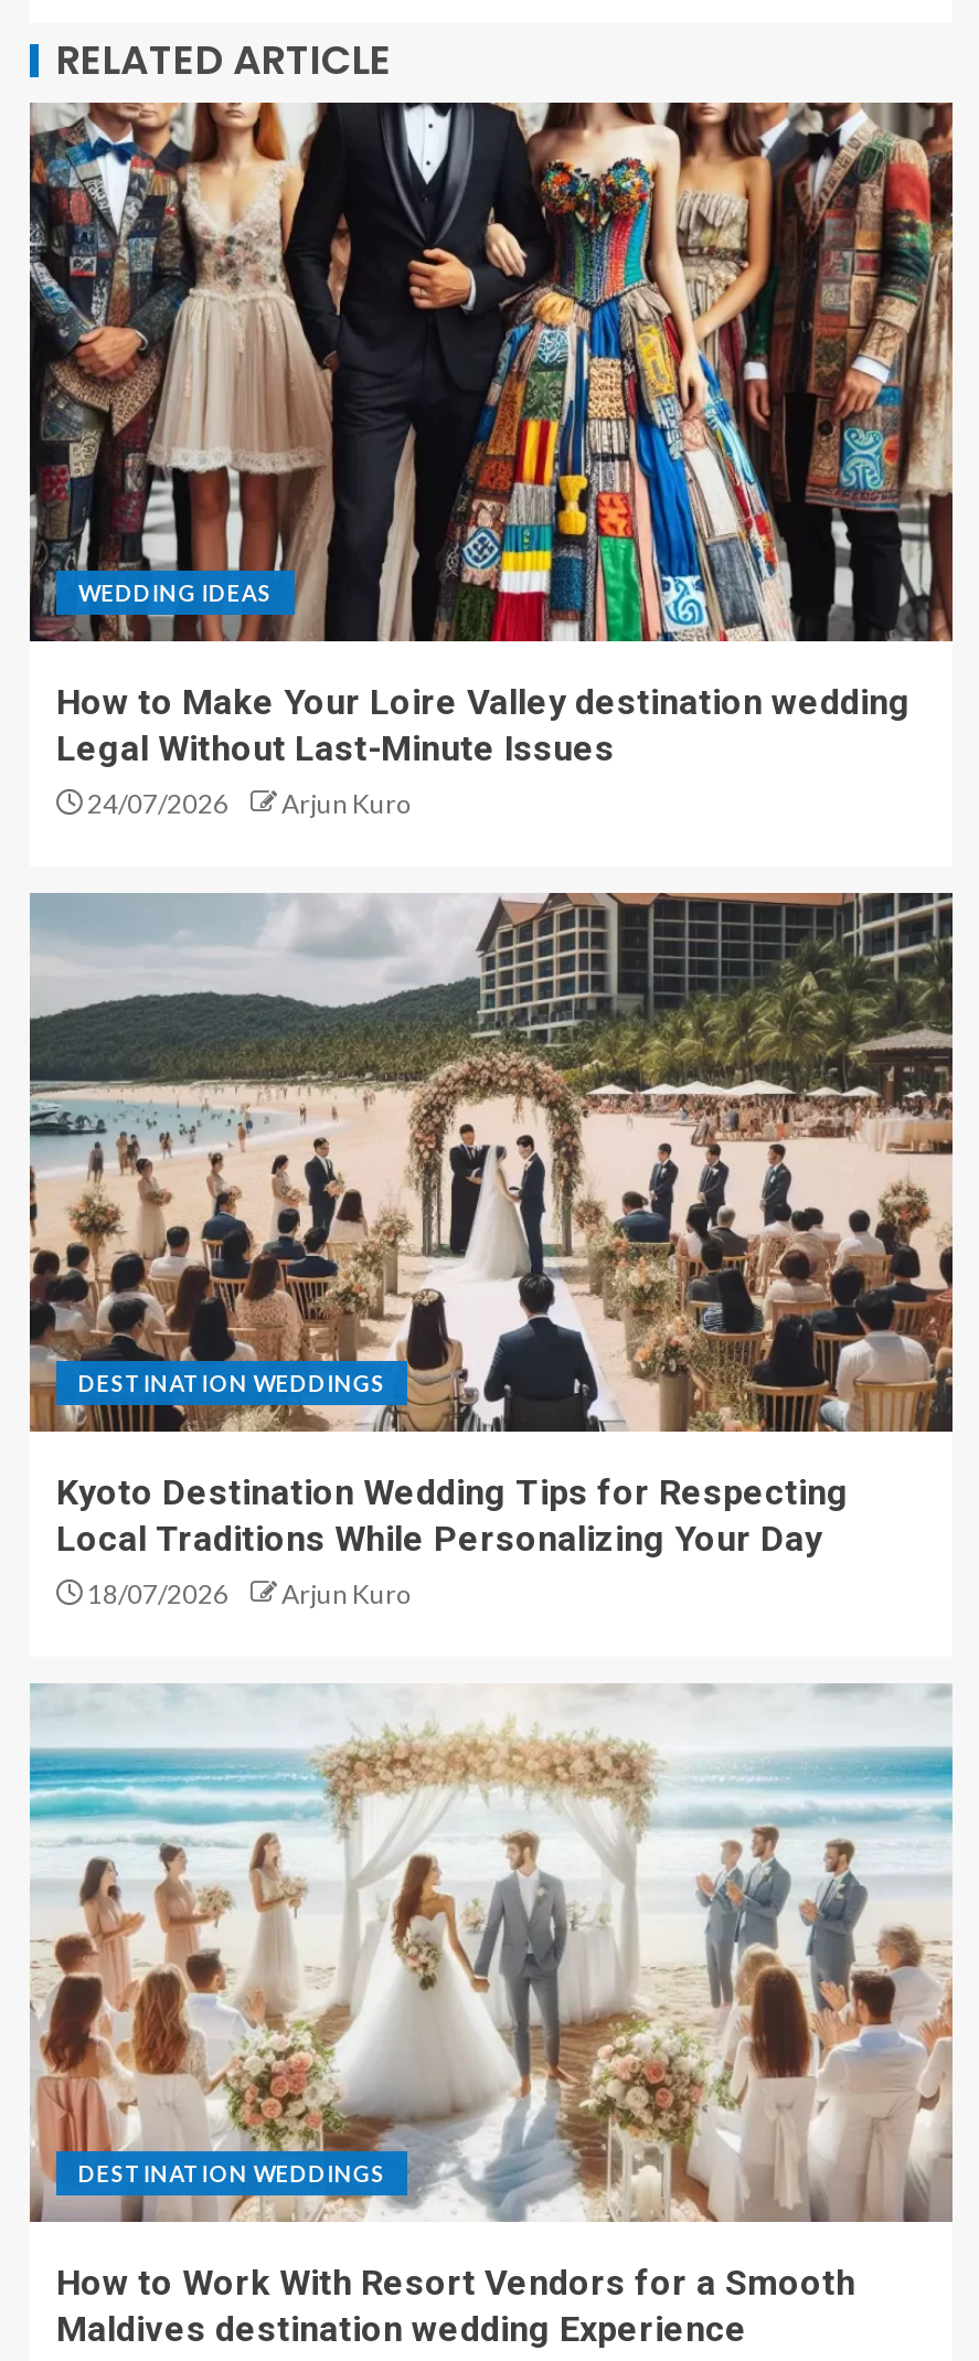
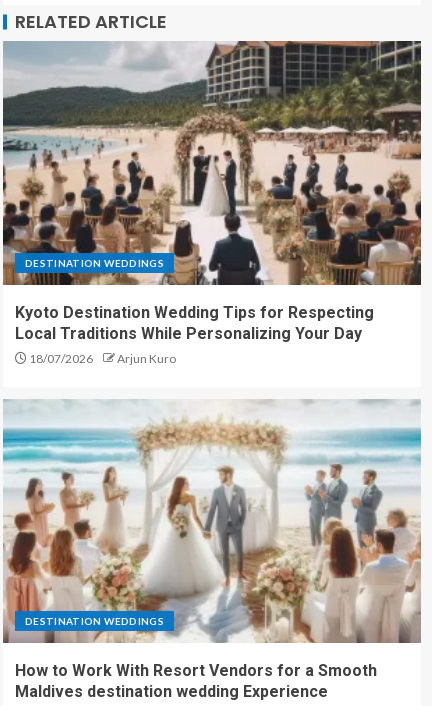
[28,100,955,820] [image] | WEDDING IDEAS | How to Make Your Loire Valley destination wedding | Legal Without Last-Minute Issues | 24/07/2026 | Arjun Kuro -> none

